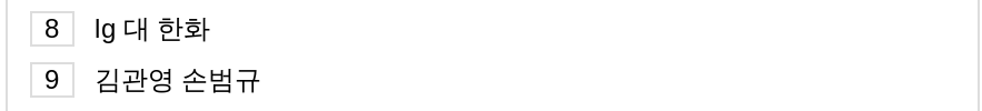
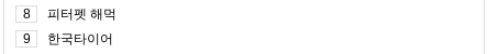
[95,13,210,44] lg 대 한화 -> [47,6,117,22] 피터펫 해먹
[95,64,261,95] 김관영 손범규 -> [47,31,113,46] 한국타이어

